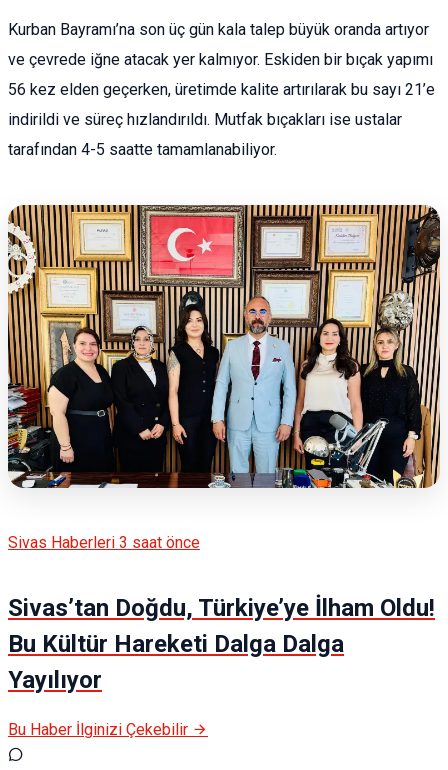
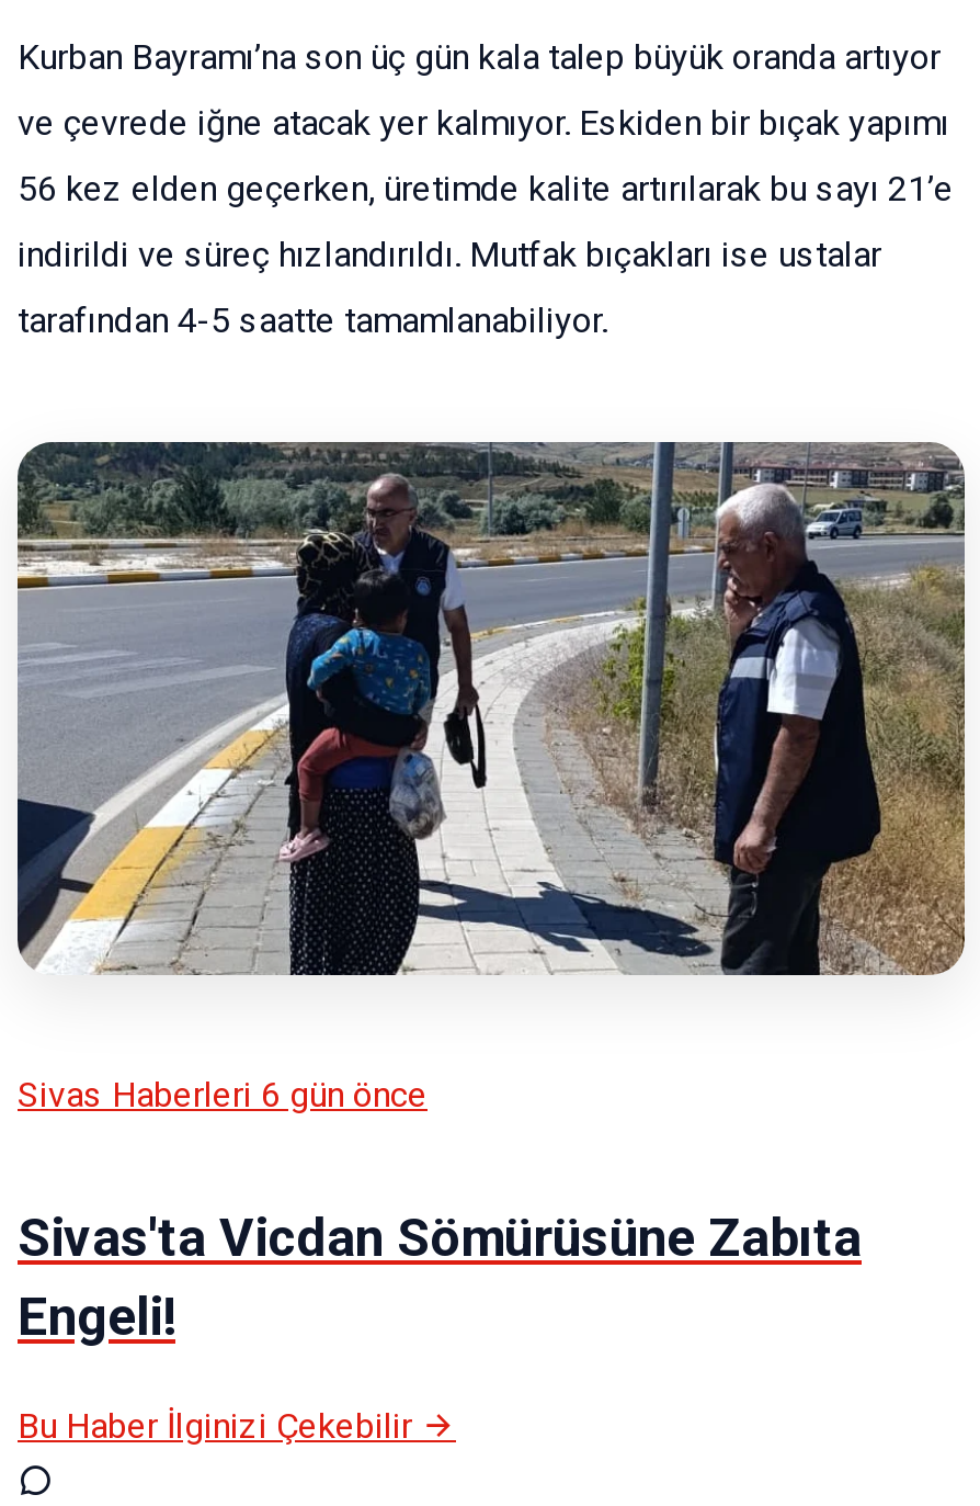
[7,204,440,490] [image] -> [15,440,967,980] [image]
[8,533,200,552] Sivas Haberleri 3 saat önce -> [18,1073,428,1115] Sivas Haberleri 6 gün önce
[8,594,435,694] Sivas’tan Doğdu, Türkiye’ye İlham Oldu! | Bu Kültür Hareketi Dalga Dalga | Yayılıyor -> [18,1207,862,1347] Sivas'ta Vicdan Sömürüsüne Zabıta | Engeli!

